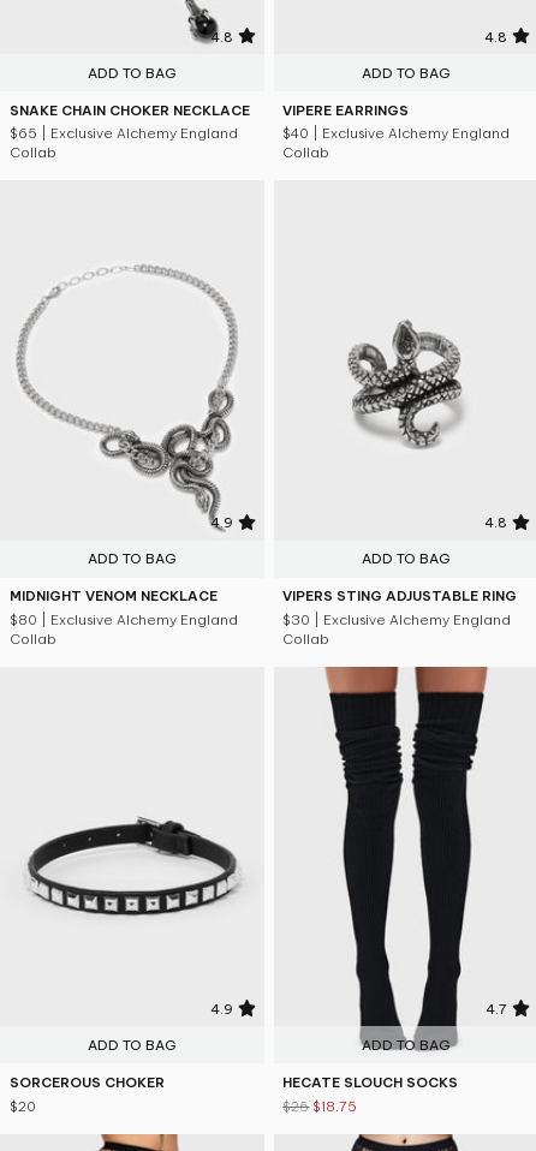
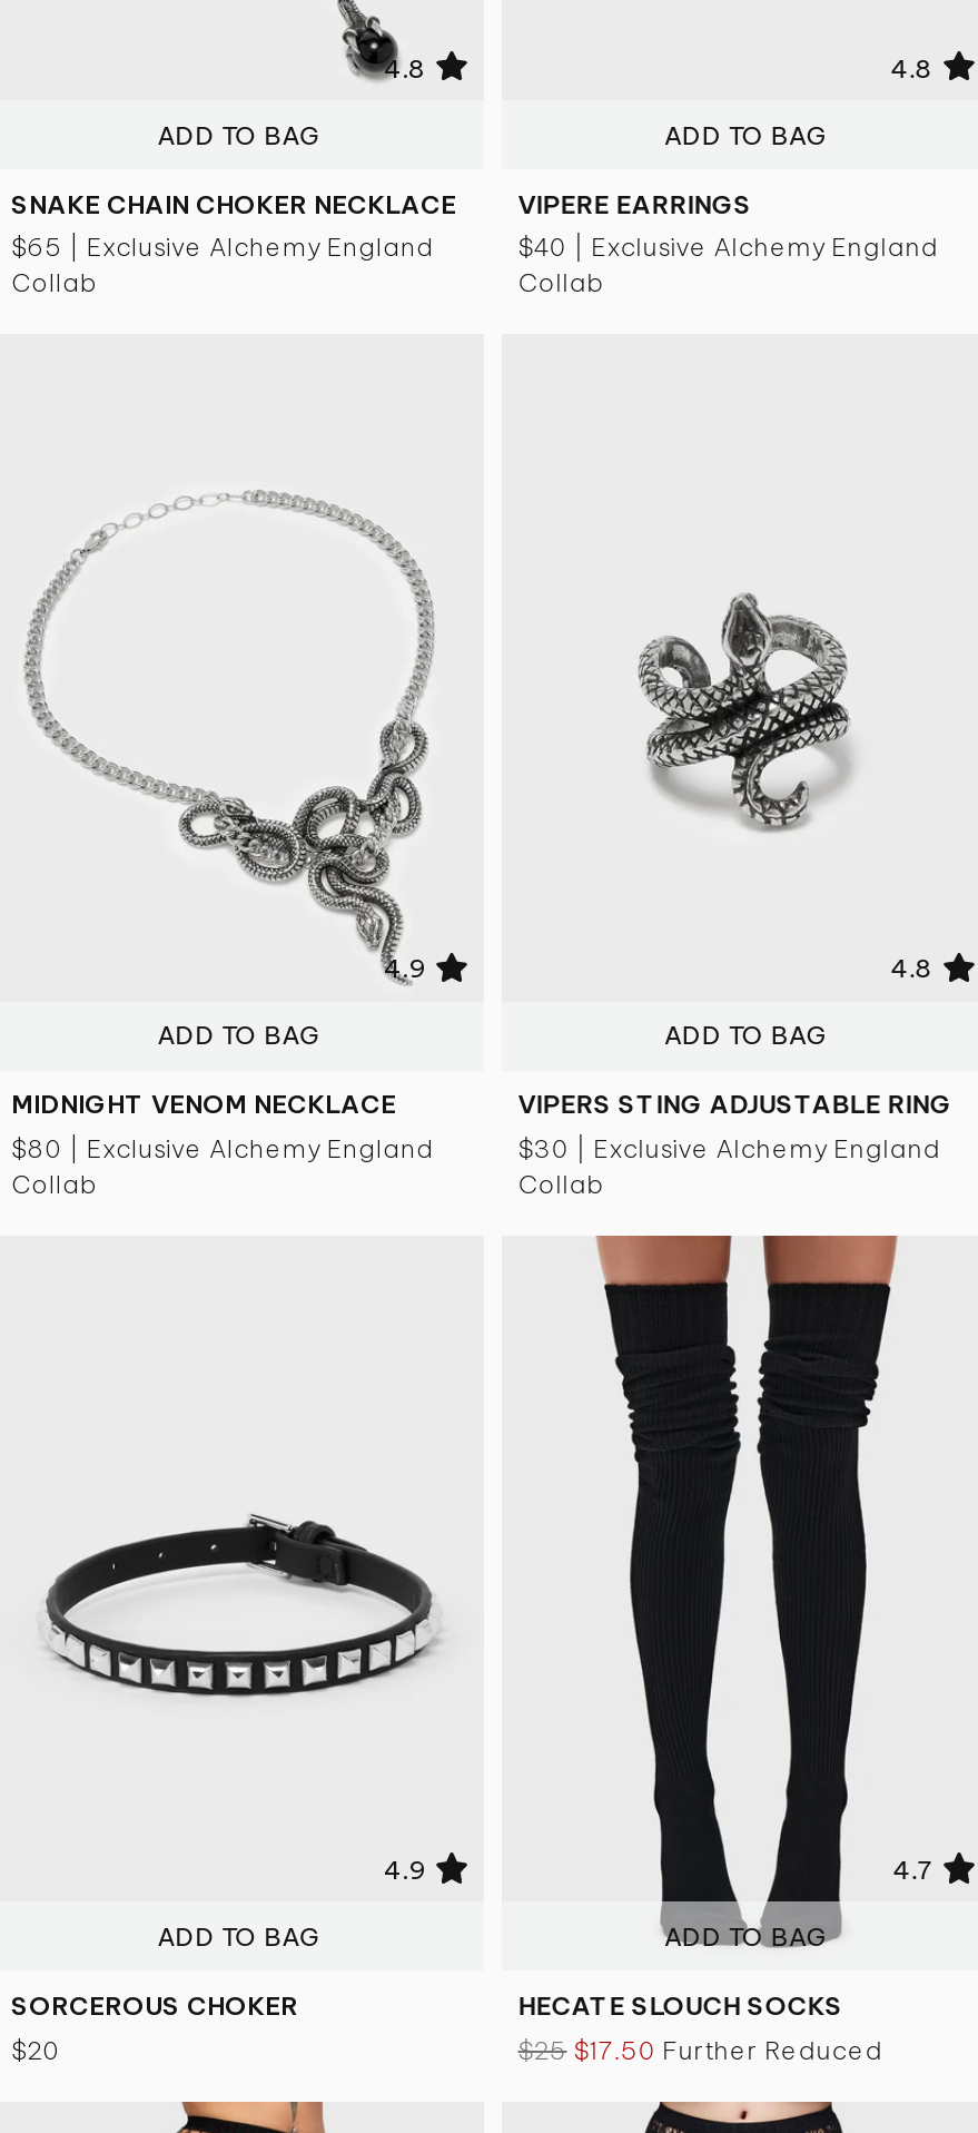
[283,1098,357,1114] $25 $18.75 -> [518,2034,883,2065] $25 $17.50 Further Reduced

